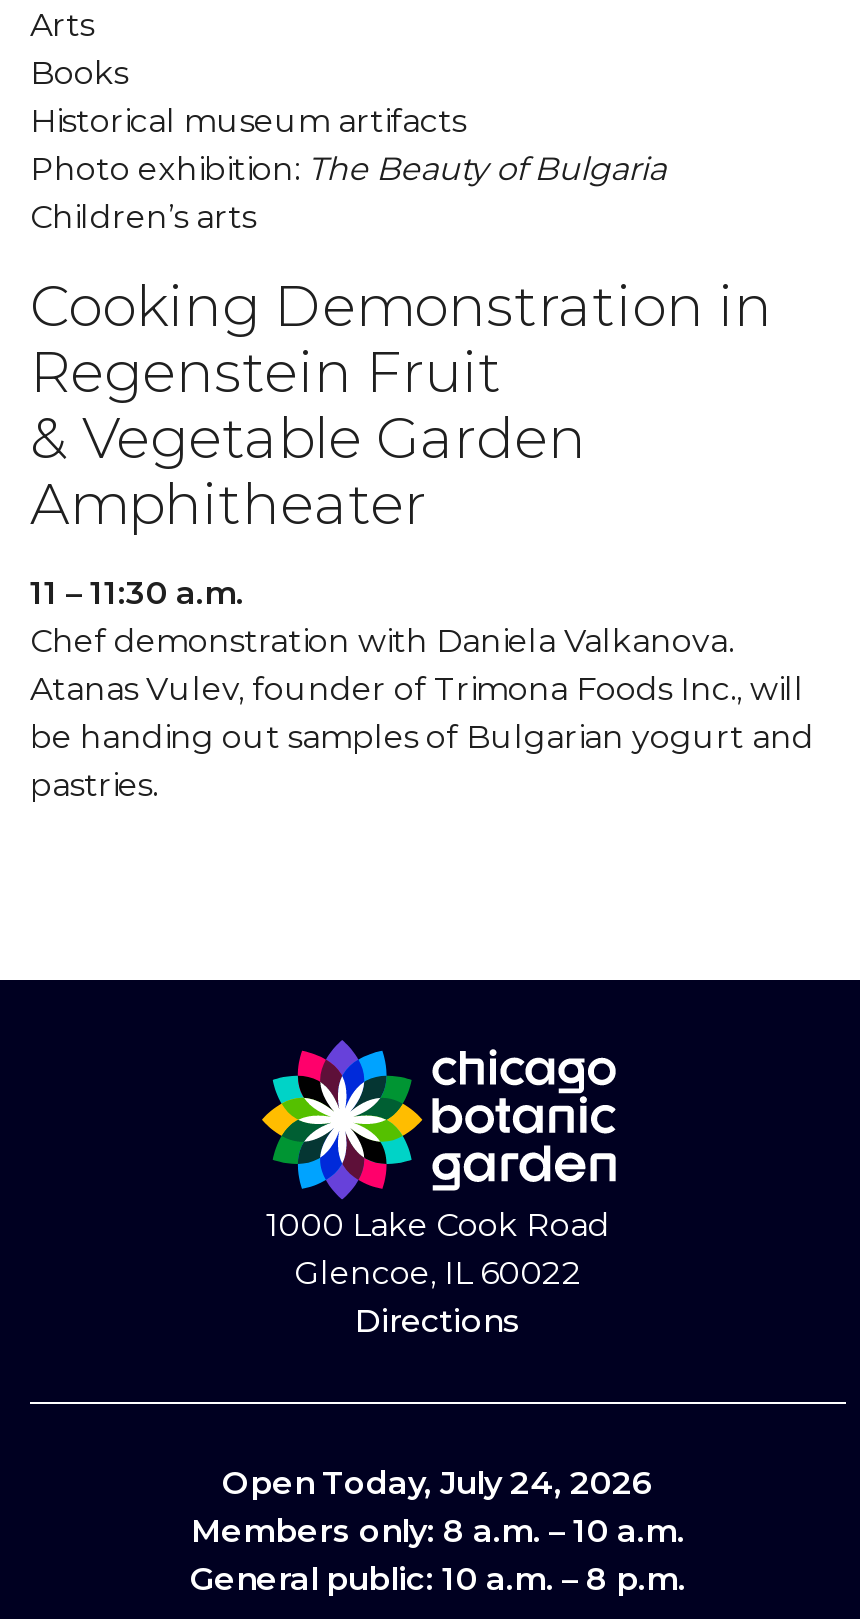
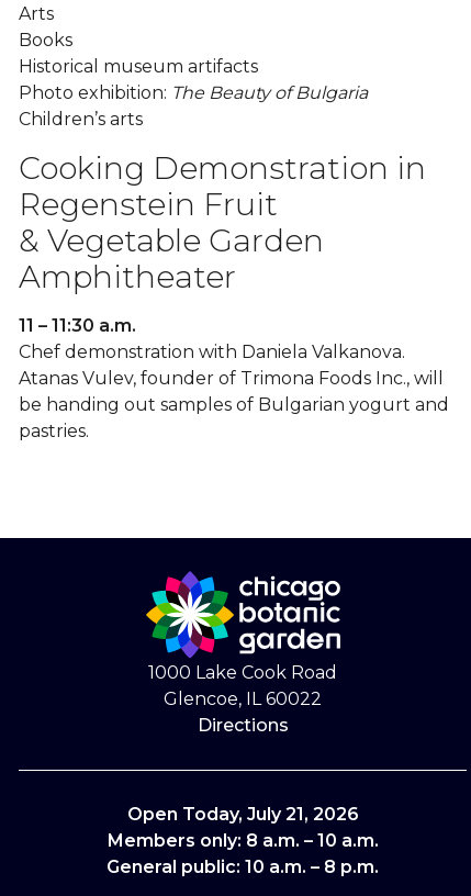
[222,1463,654,1501] Open Today, July 24, 2026 -> [127,803,358,824] Open Today, July 21, 2026

